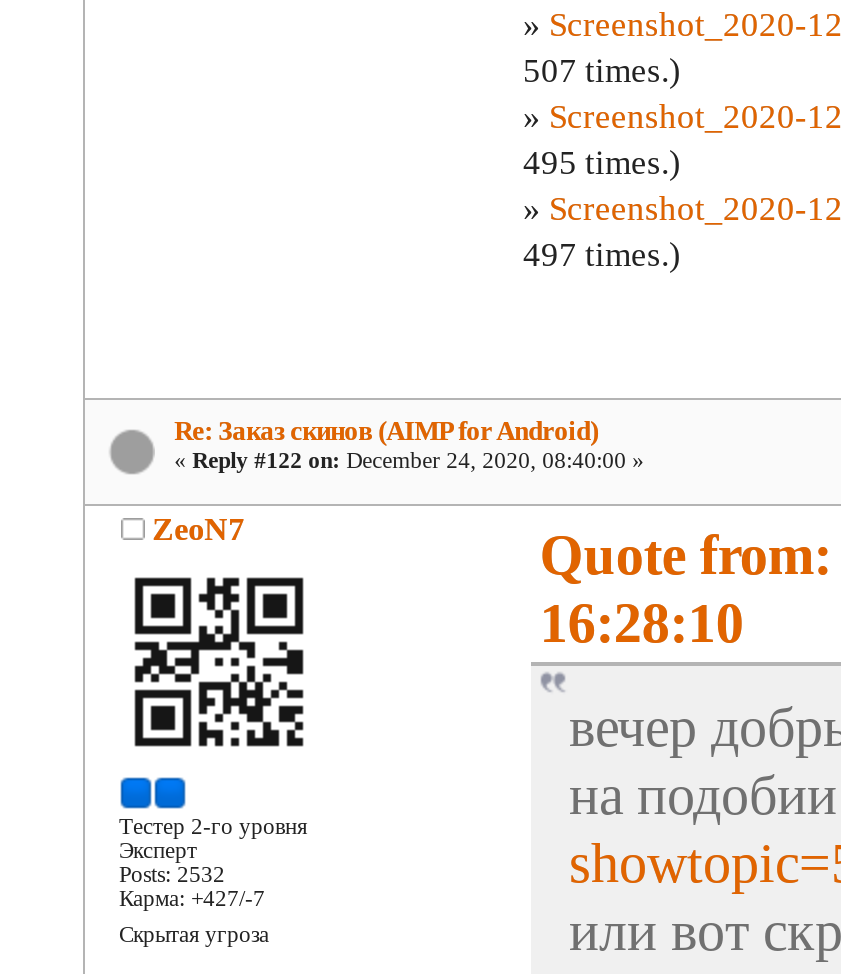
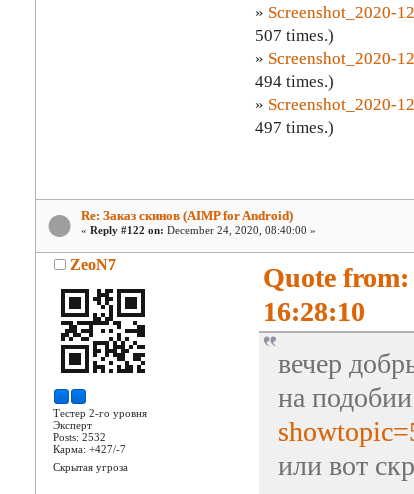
[523,143,681,181] 495 times.) -> [255,72,334,91] 494 times.)

